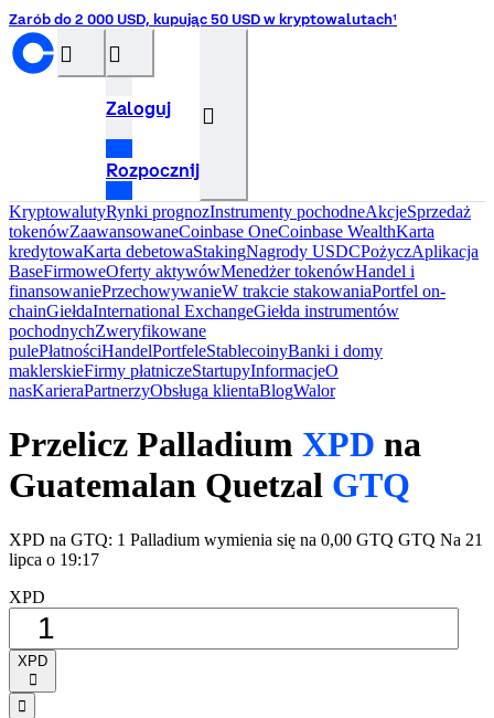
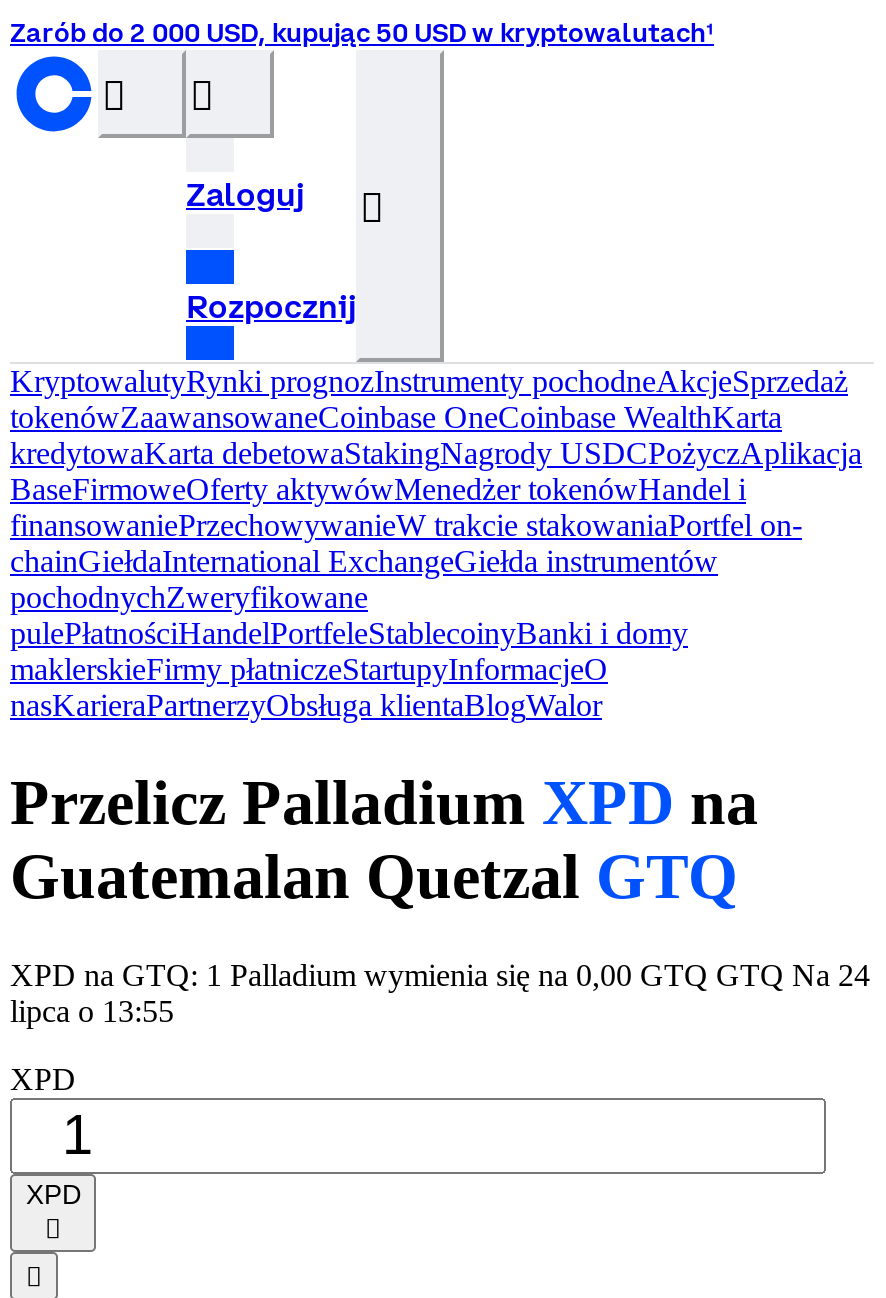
[9,530,483,549] XPD na GTQ: 1 Palladium wymienia się na 0,00 GTQ GTQ Na 21 -> [10,958,870,992] XPD na GTQ: 1 Palladium wymienia się na 0,00 GTQ GTQ Na 24
[9,550,99,569] lipca o 19:17 -> [10,994,174,1028] lipca o 13:55

